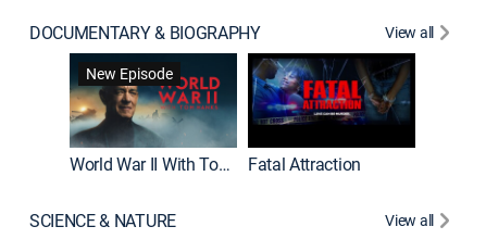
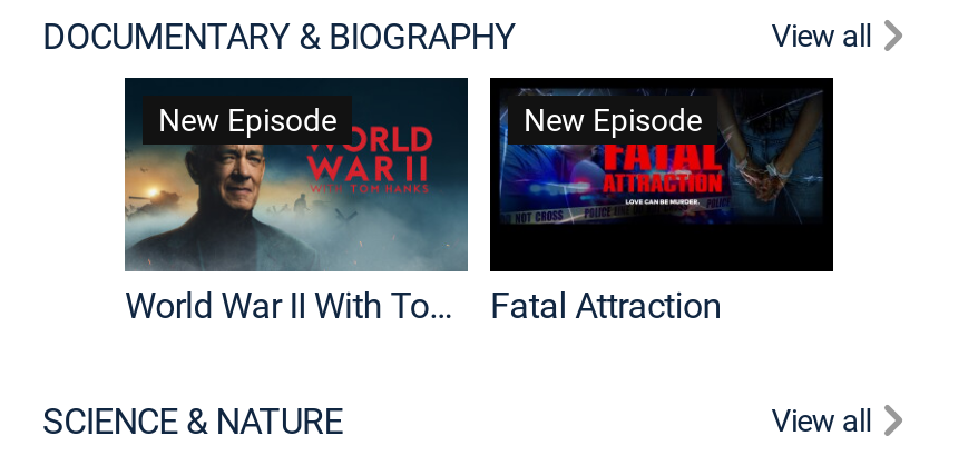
none -> [524,99,702,141] New Episode

